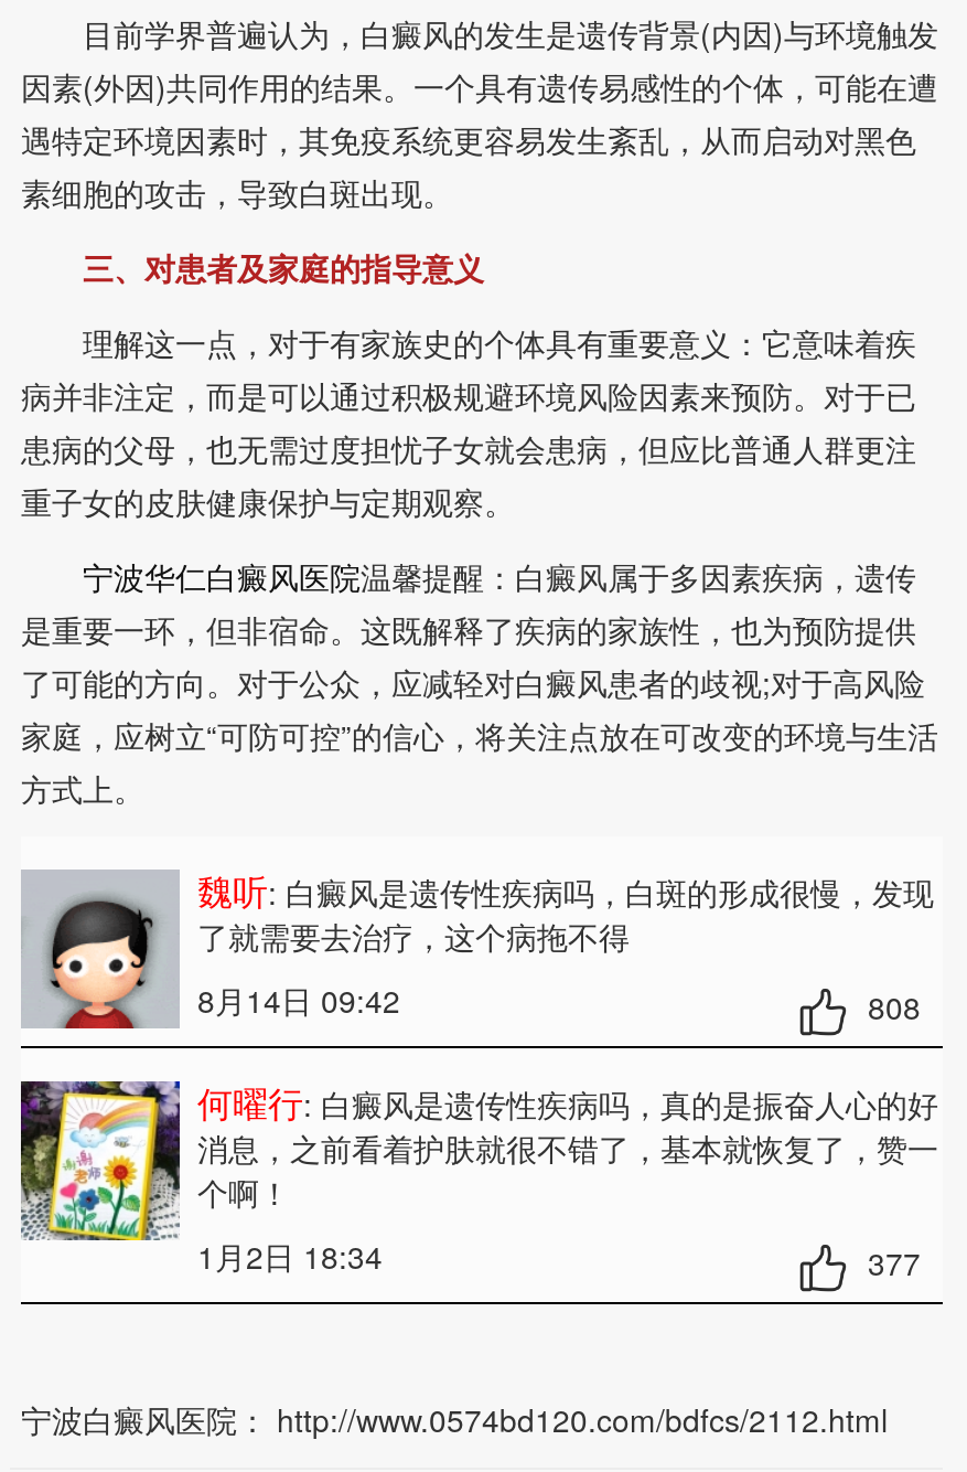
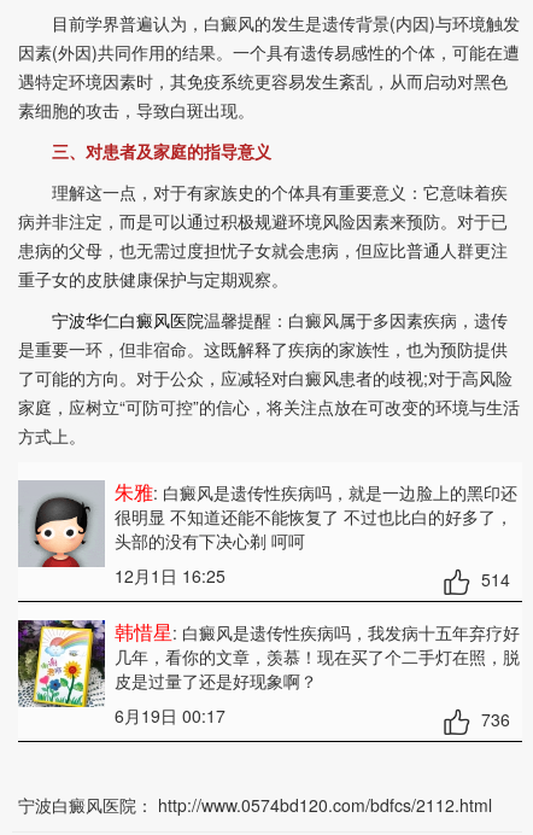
[197,865,934,1028] 魏听: 白癜风是遗传性疾病吗，白斑的形成很慢，发现 | 了就需要去治疗，这个病拖不得 | 8月14日 09:42 | 808 -> [114,478,517,591] 朱雅: 白癜风是遗传性疾病吗，就是一边脸上的黑印还 | 很明显 不知道还能不能恢复了 不过也比白的好多了， | 头部的没有下决心剃 呵呵 | 12月1日 16:25 | 514
[197,1077,938,1284] 何曜行: 白癜风是遗传性疾病吗，真的是振奋人心的好 | 消息，之前看着护肤就很不错了，基本就恢复了，赞一 | 个啊！ | 1月2日 18:34 | 377 -> [114,618,520,731] 韩惜星: 白癜风是遗传性疾病吗，我发病十五年弃疗好 | 几年，看你的文章，羡慕！现在买了个二手灯在照，脱 | 皮是过量了还是好现象啊？ | 6月19日 00:17 | 736

